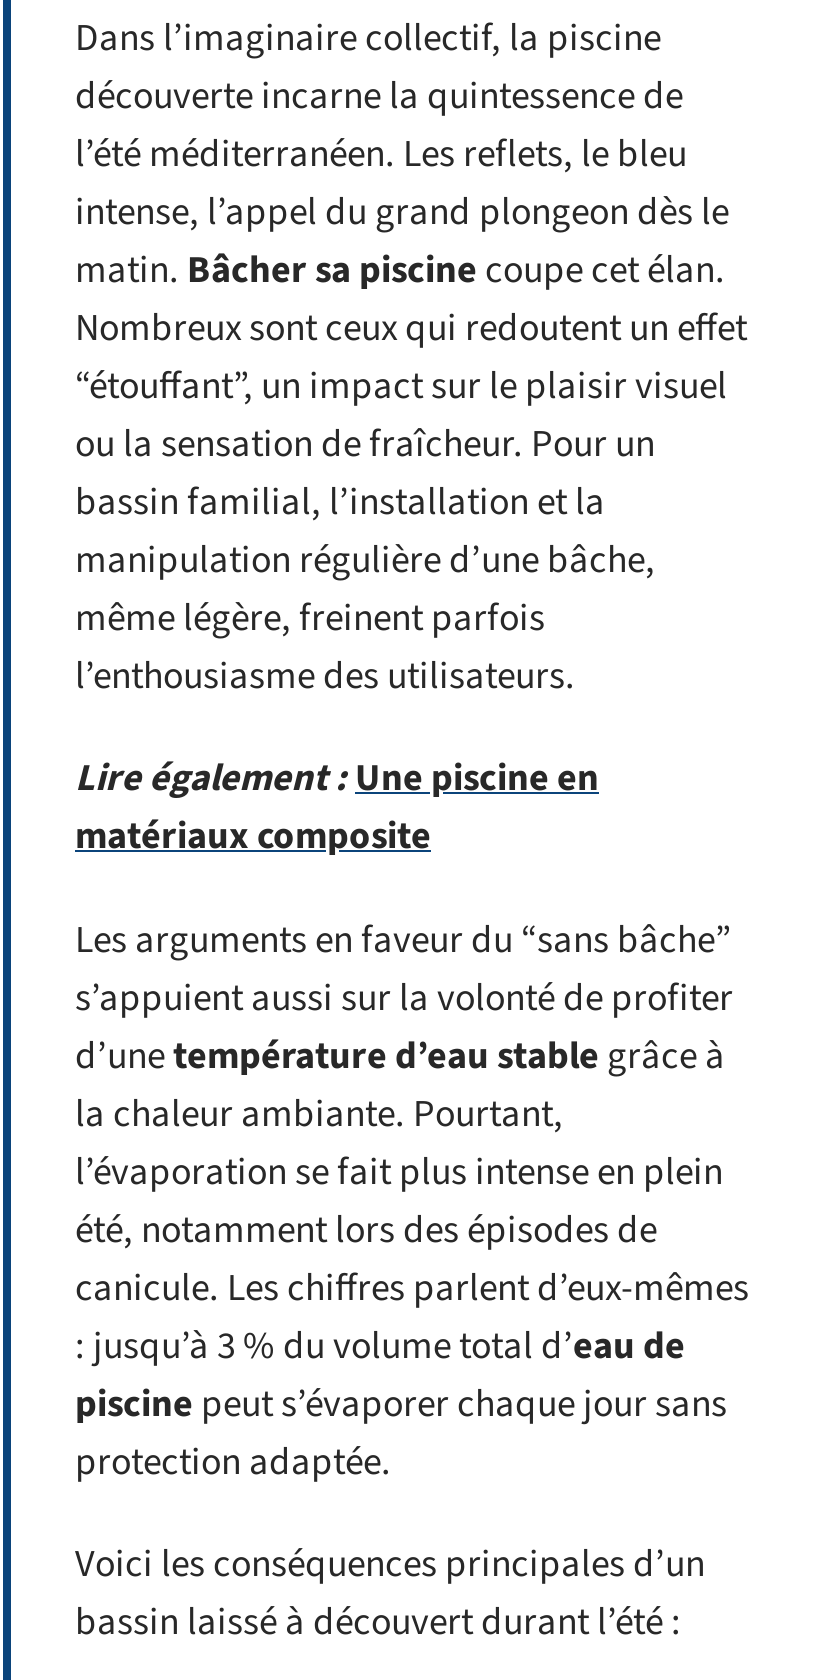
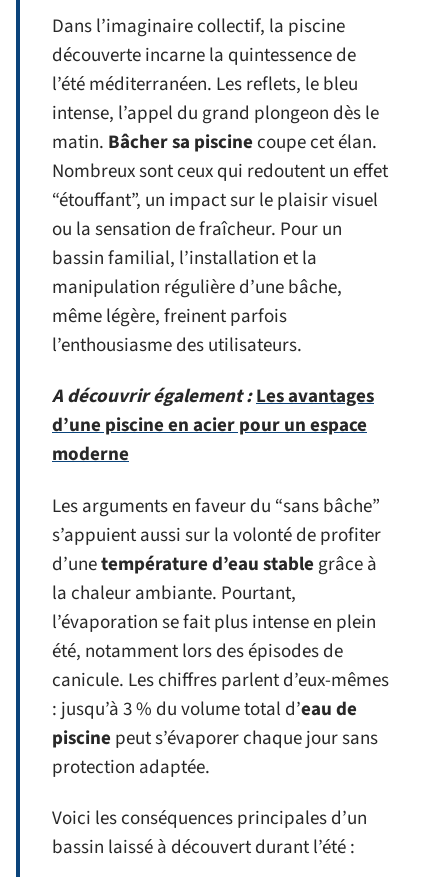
[75,752,599,864] Lire également : Une piscine en | matériaux composite -> [52,383,374,468] A découvrir également : Les avantages | d’une piscine en acier pour un espace | moderne

